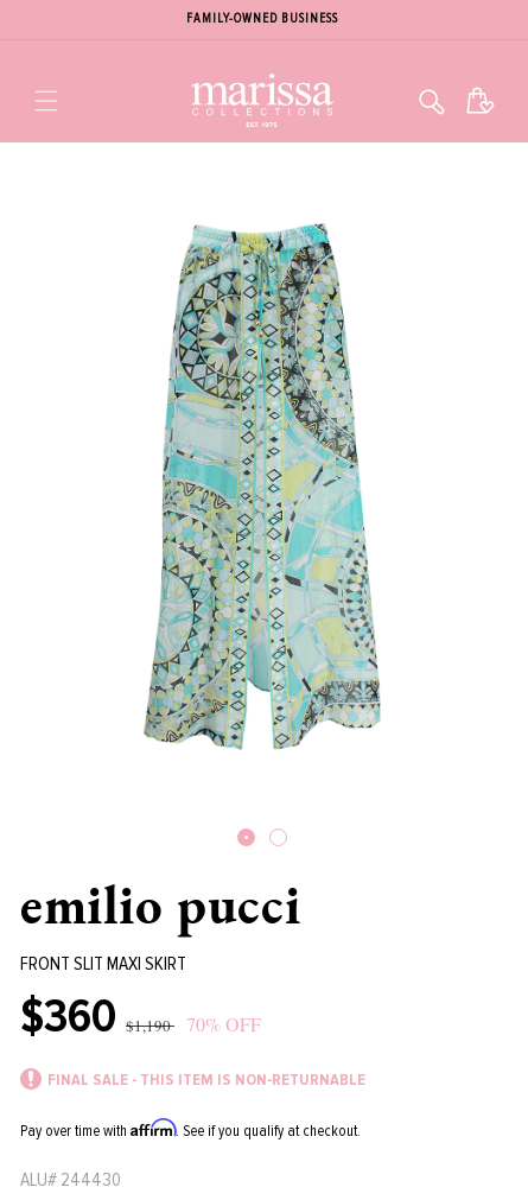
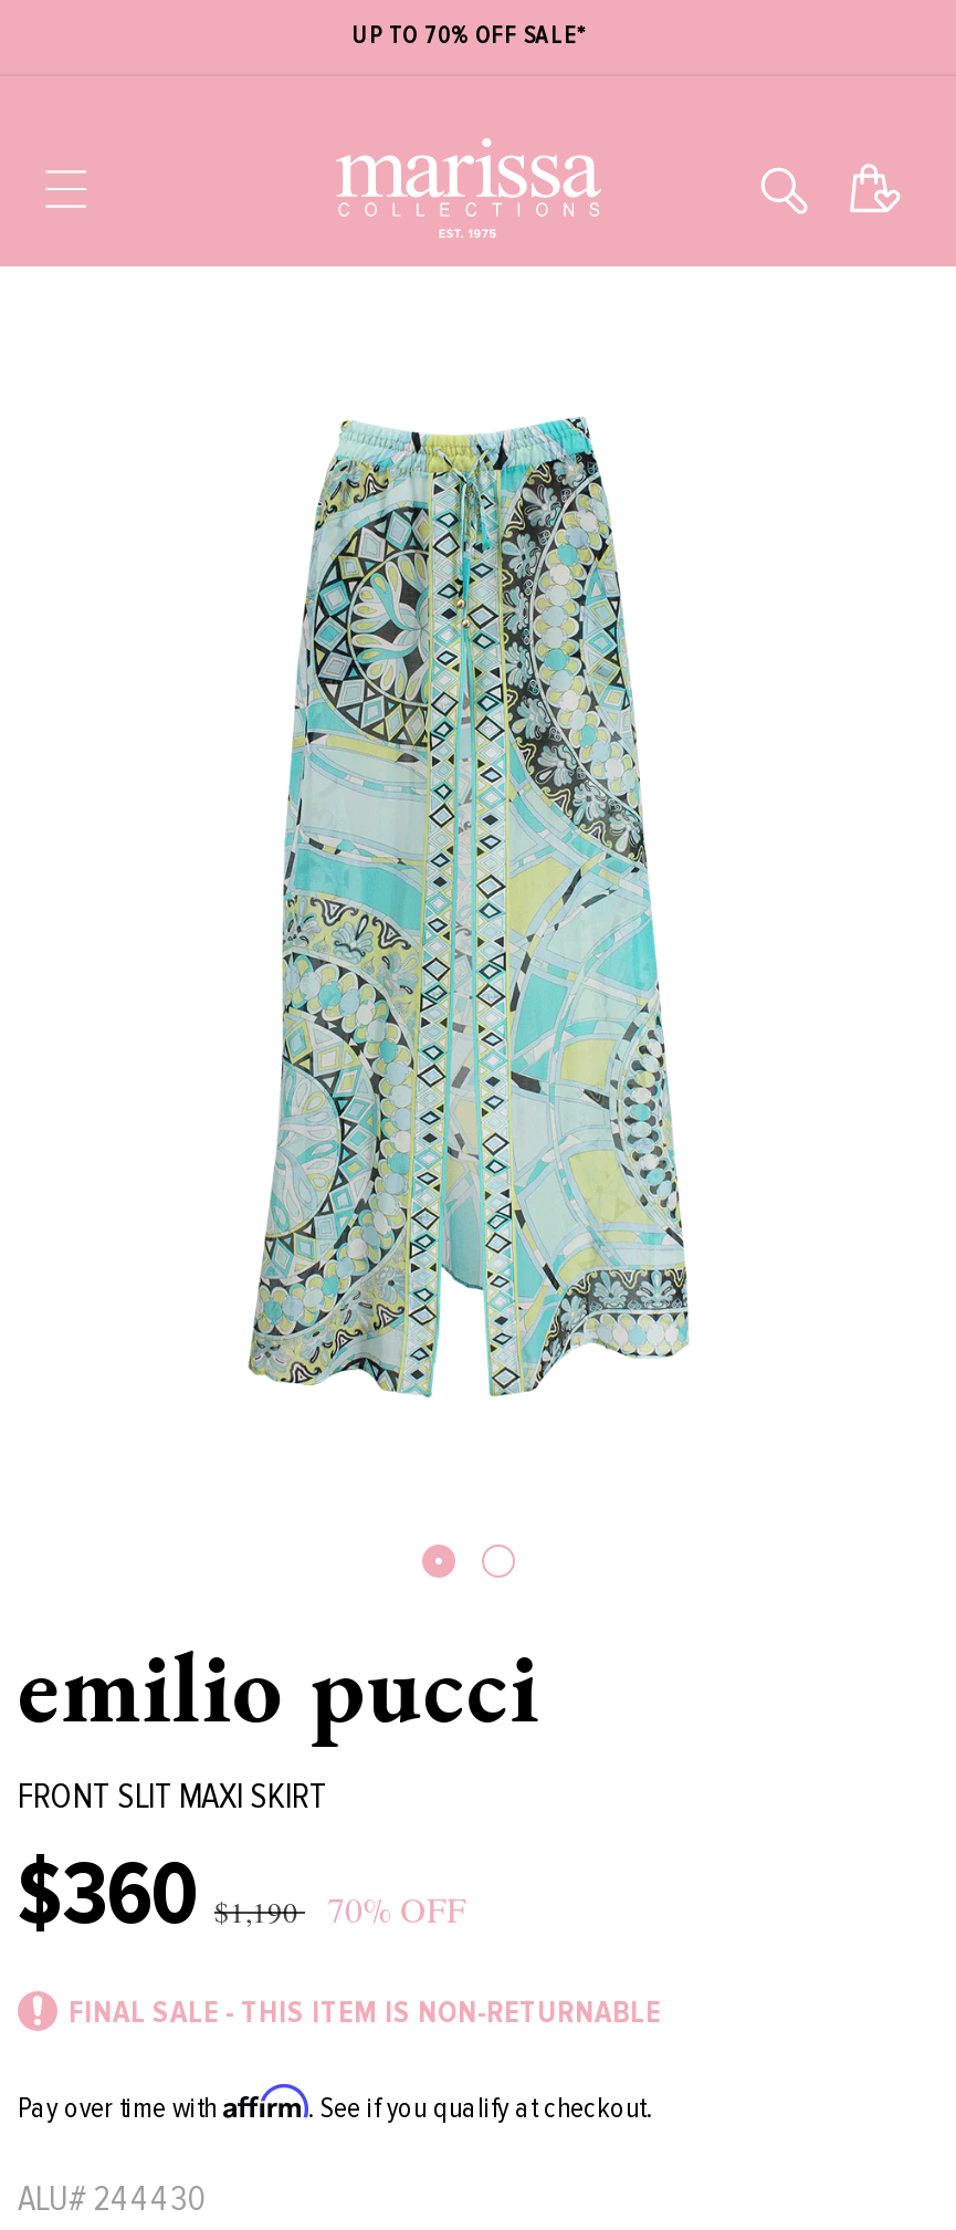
[186,11,338,26] FAMILY-OWNED BUSINESS -> [351,21,586,50] UP TO 70% OFF SALE*

